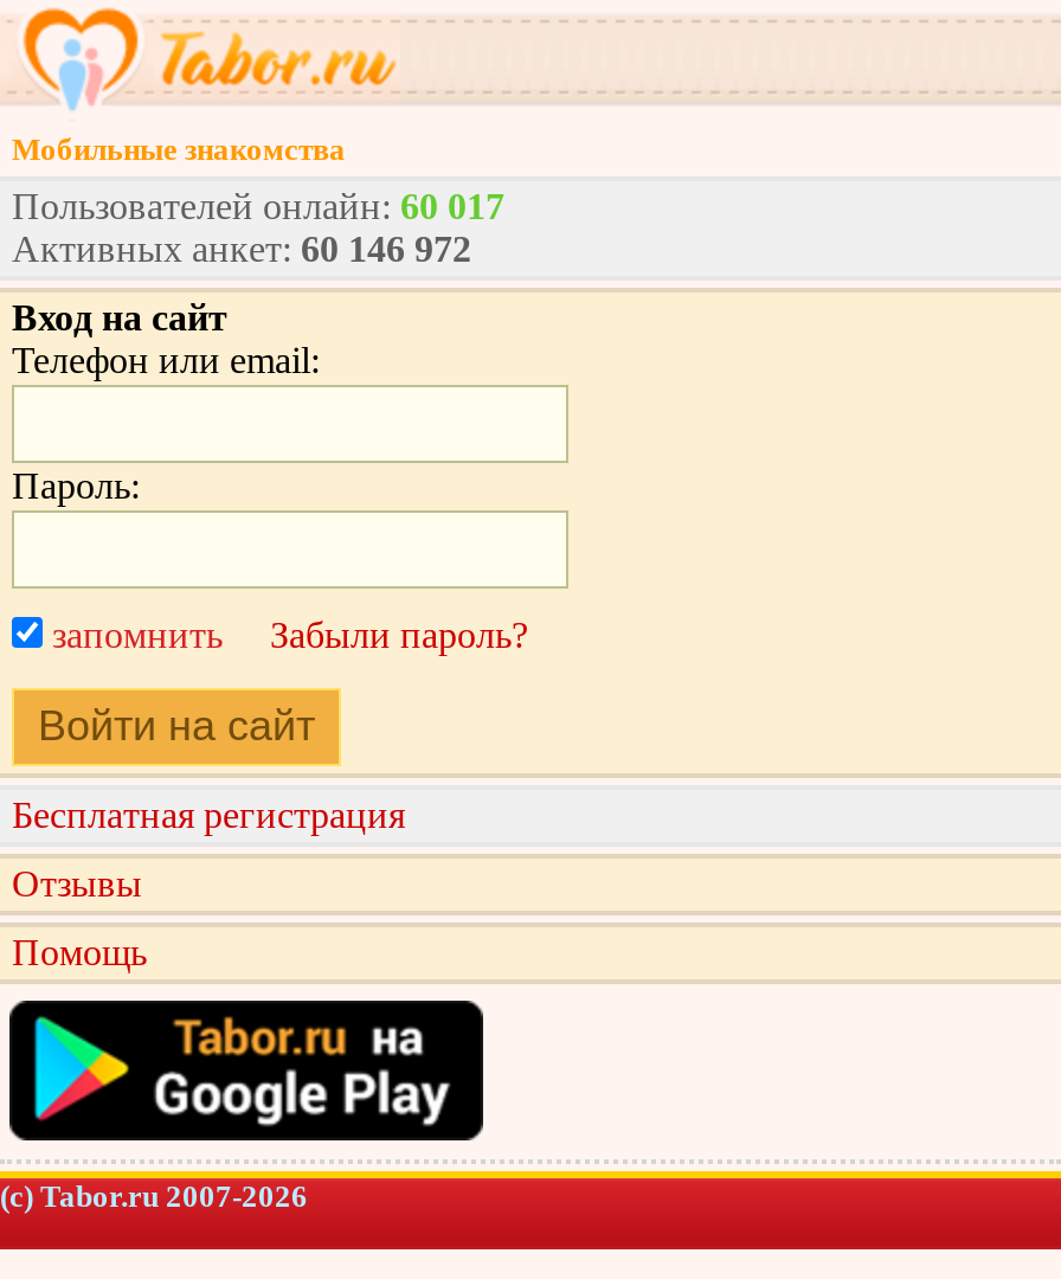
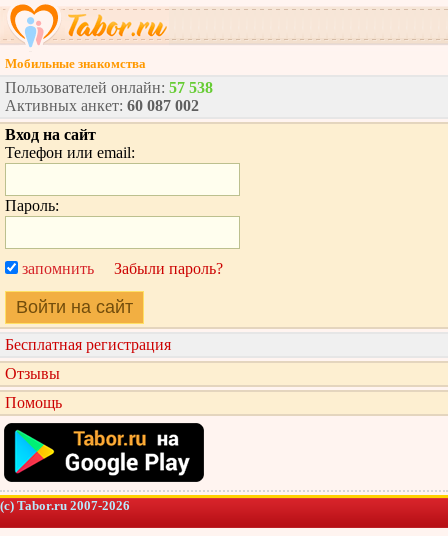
[12,186,504,226] Пользователей онлайн: 60 017 -> [5,79,213,96] Пользователей онлайн: 57 538
[12,229,471,269] Активных анкет: 60 146 972 -> [5,97,199,114] Активных анкет: 60 087 002

